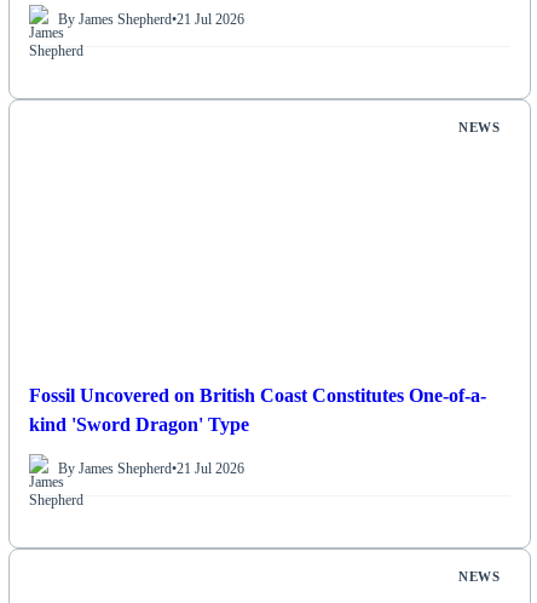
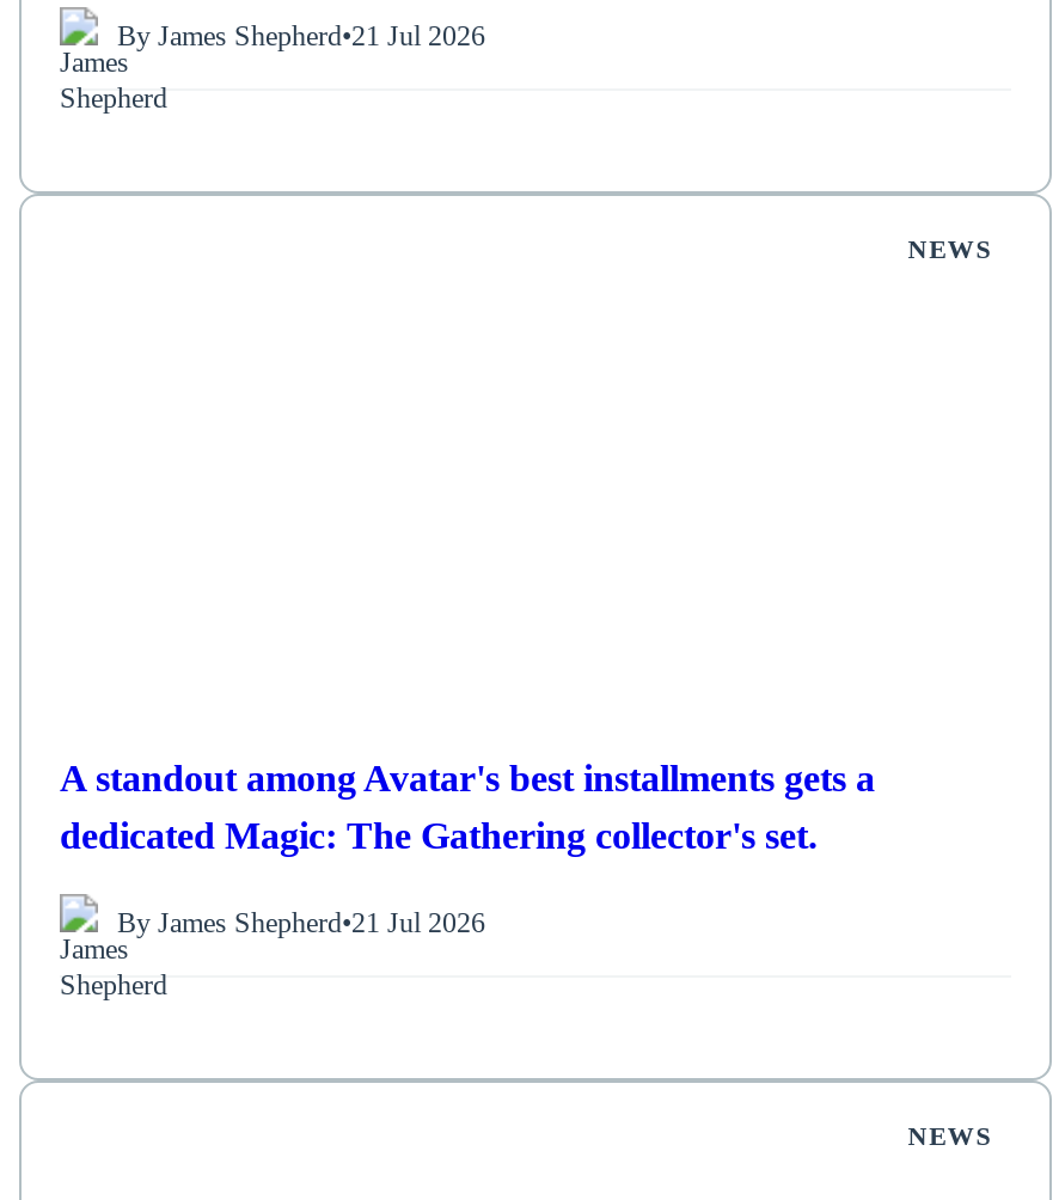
[29,385,486,435] Fossil Uncovered on British Coast Constitutes One-of-a- | kind 'Sword Dragon' Type -> [60,758,875,856] A standout among Avatar's best installments gets a | dedicated Magic: The Gathering collector's set.

